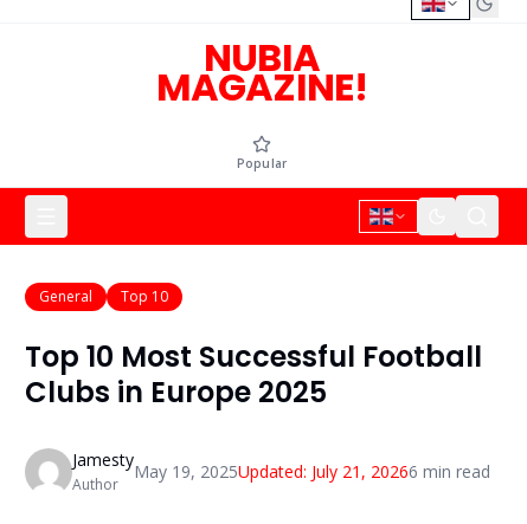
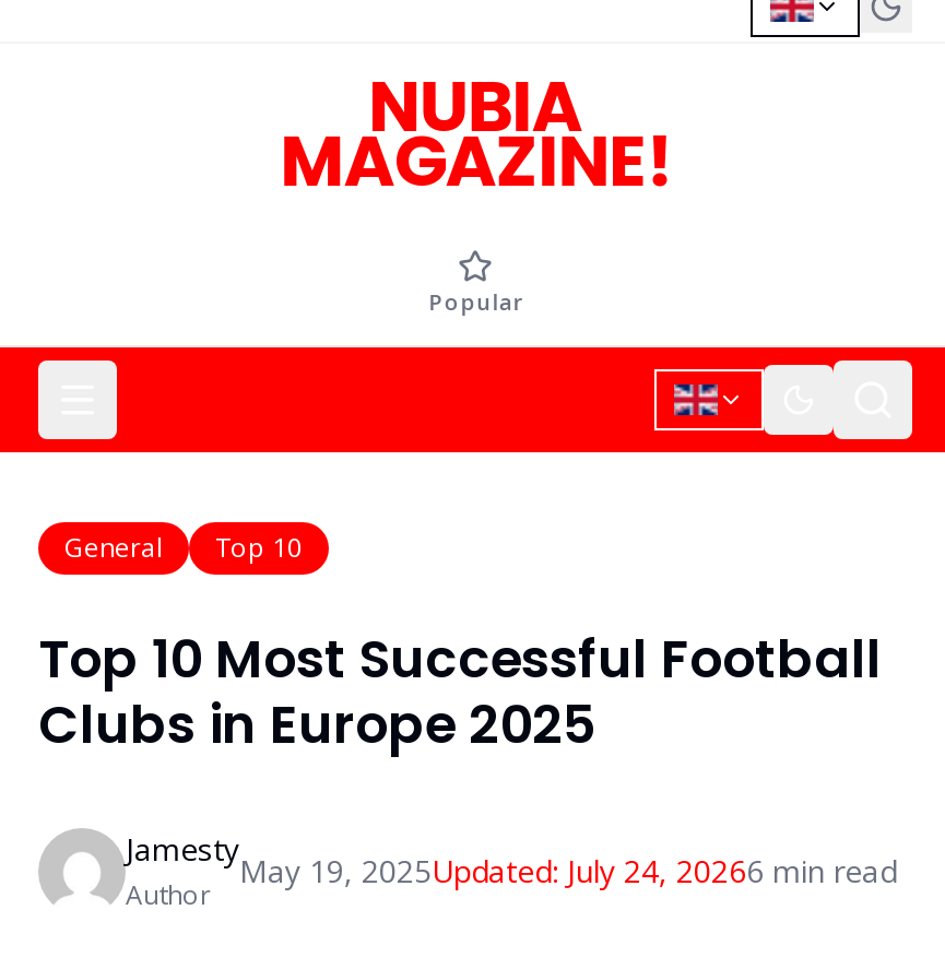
[134,460,490,483] May 19, 2025Updated: July 21, 20266 min read -> [239,850,897,891] May 19, 2025Updated: July 24, 20266 min read

